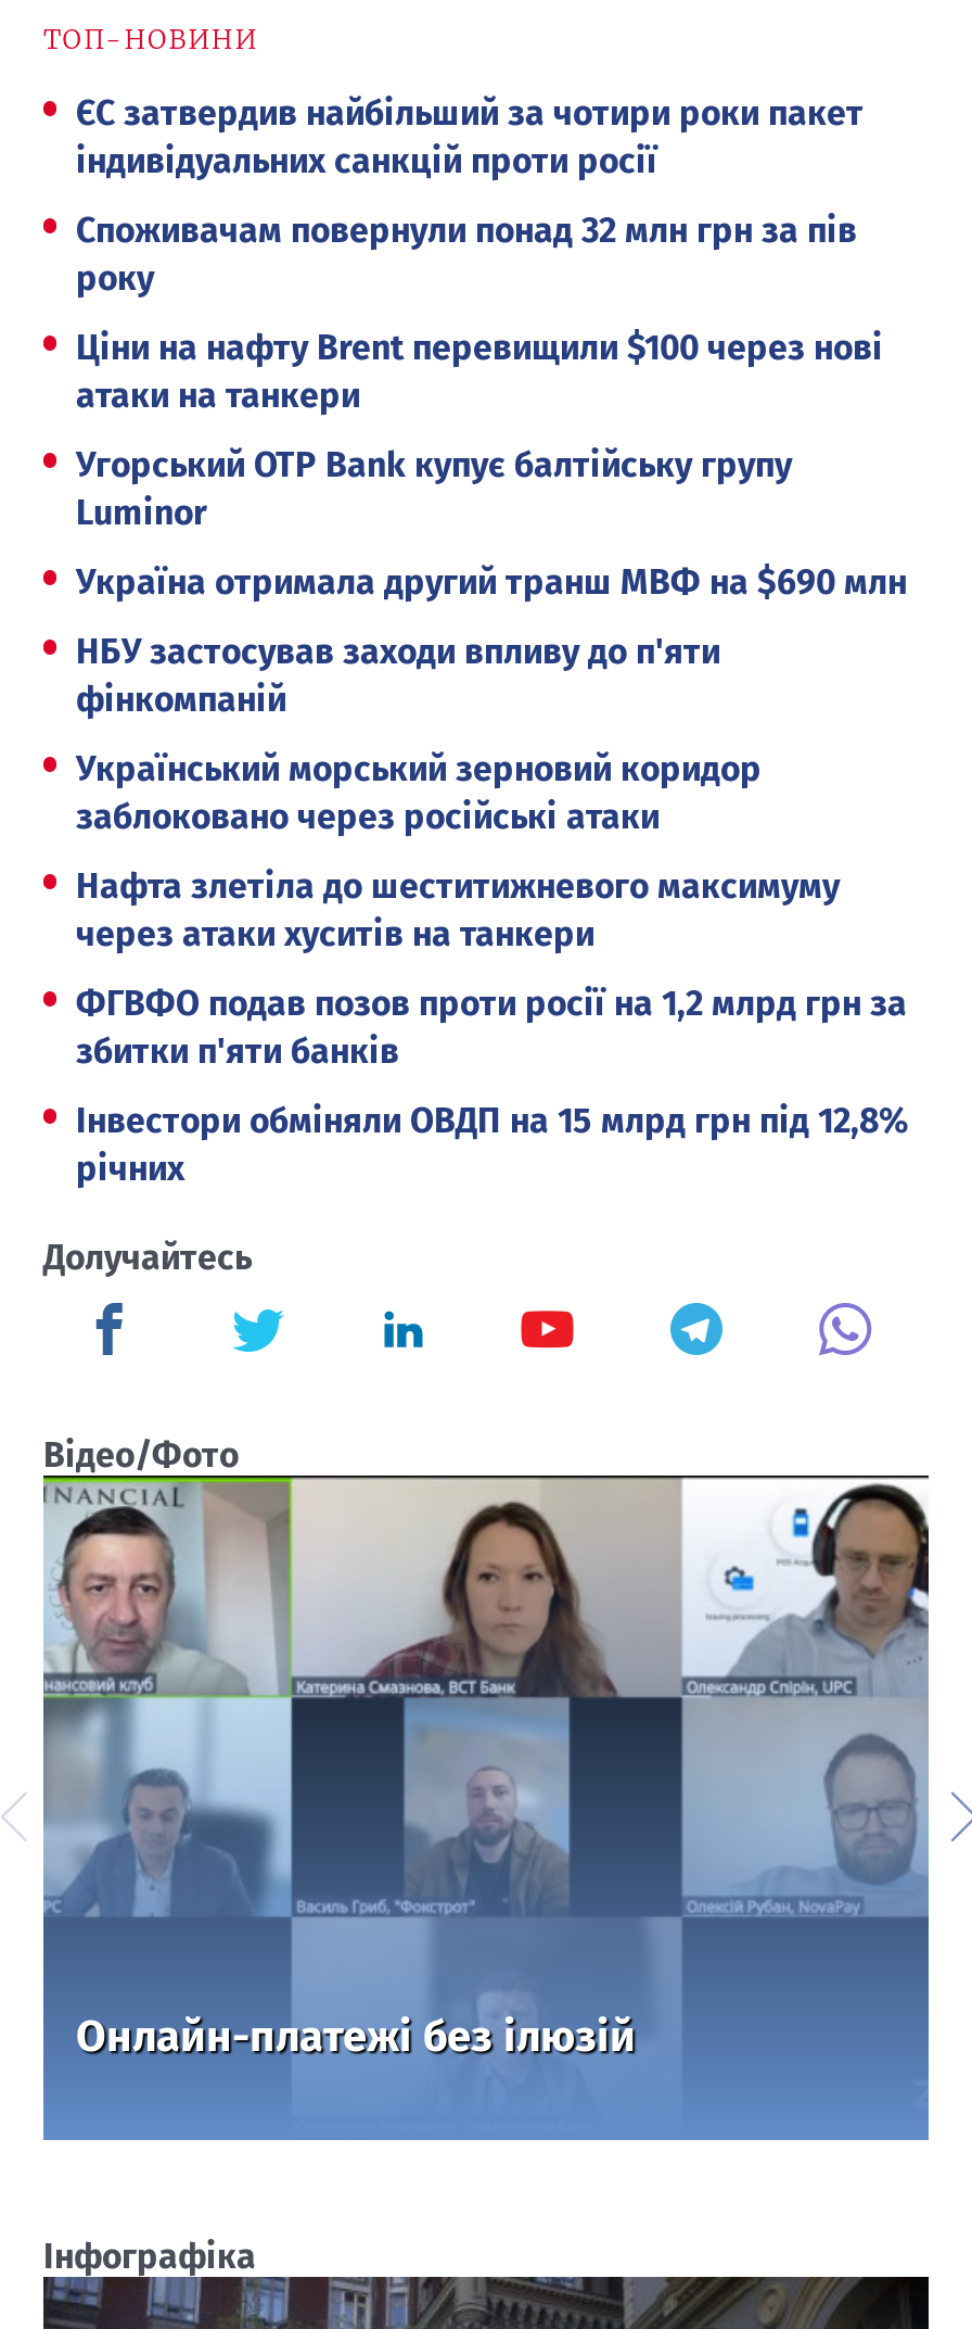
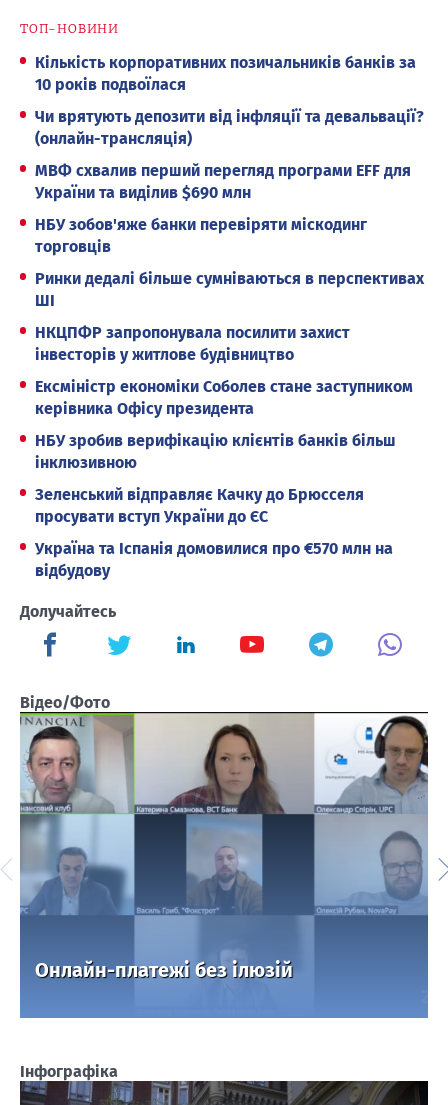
[76,92,864,181] ЄС затвердив найбільший за чотири роки пакет | індивідуальних санкцій проти росії -> [35,53,416,94] Кількість корпоративних позичальників банків за | 10 років подвоїлася
[76,209,857,298] Споживачам повернули понад 32 млн грн за пів | року -> [35,107,424,148] Чи врятують депозити від інфляції та девальвації? | (онлайн-трансляція)
[76,326,883,415] Ціни на нафту Brent перевищили $100 через нові | атаки на танкери -> [35,161,411,202] МВФ схвалив перший перегляд програми EFF для | України та виділив $690 млн
[76,444,792,533] Угорський OTP Bank купує балтійську групу | Luminor -> [35,215,367,256] НБУ зобов'яже банки перевіряти міскодинг | торговців
[76,561,907,602] Україна отримала другий транш МВФ на $690 млн -> [35,269,424,310] Ринки дедалі більше сумніваються в перспективах | ШІ
[76,630,720,719] НБУ застосував заходи впливу до п'яти | фінкомпаній -> [35,323,350,364] НКЦПФР запропонувала посилити захист | інвесторів у житлове будівництво
[76,748,762,837] Український морський зерновий коридор | заблоковано через російські атаки -> [35,377,413,418] Ексміністр економіки Соболев стане заступником | керівника Офісу президента
[76,865,840,954] Нафта злетіла до шеститижневого максимуму | через атаки хуситів на танкери -> [35,431,396,472] НБУ зробив верифікацію клієнтів банків більш | інклюзивною
[76,982,907,1071] ФГВФО подав позов проти росії на 1,2 млрд грн за | збитки п'яти банків -> [35,485,364,526] Зеленський відправляє Качку до Брюсселя | просувати вступ України до ЄС
[76,1099,909,1188] Інвестори обміняли ОВДП на 15 млрд грн під 12,8% | річних -> [35,539,393,580] Україна та Іспанія домовилися про €570 млн на | відбудову

